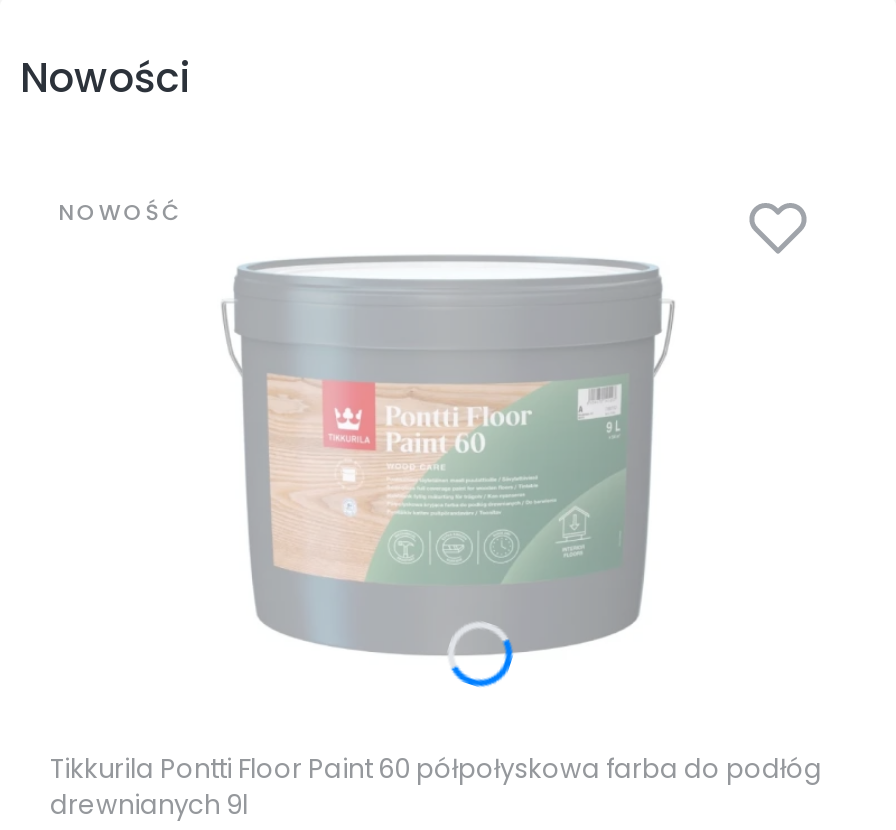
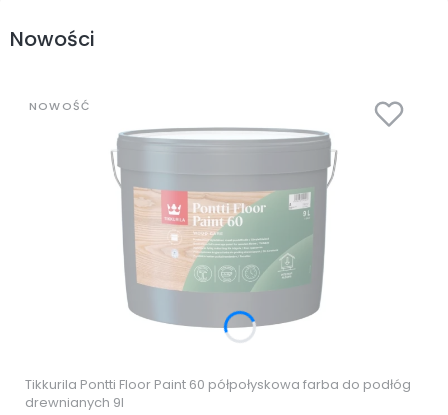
[446,620,516,690] [image] -> [222,309,257,343] [image]

